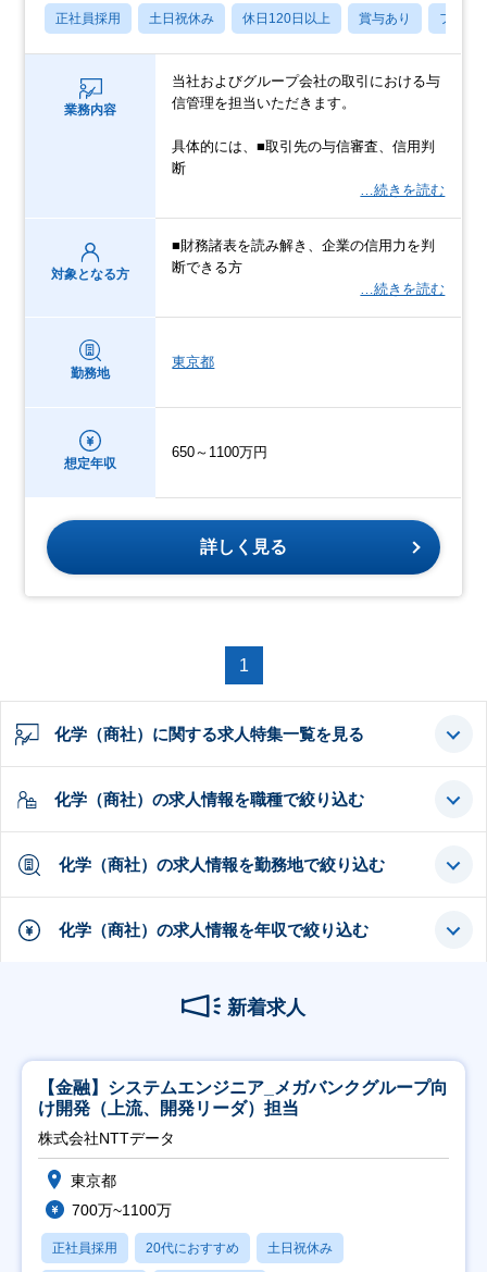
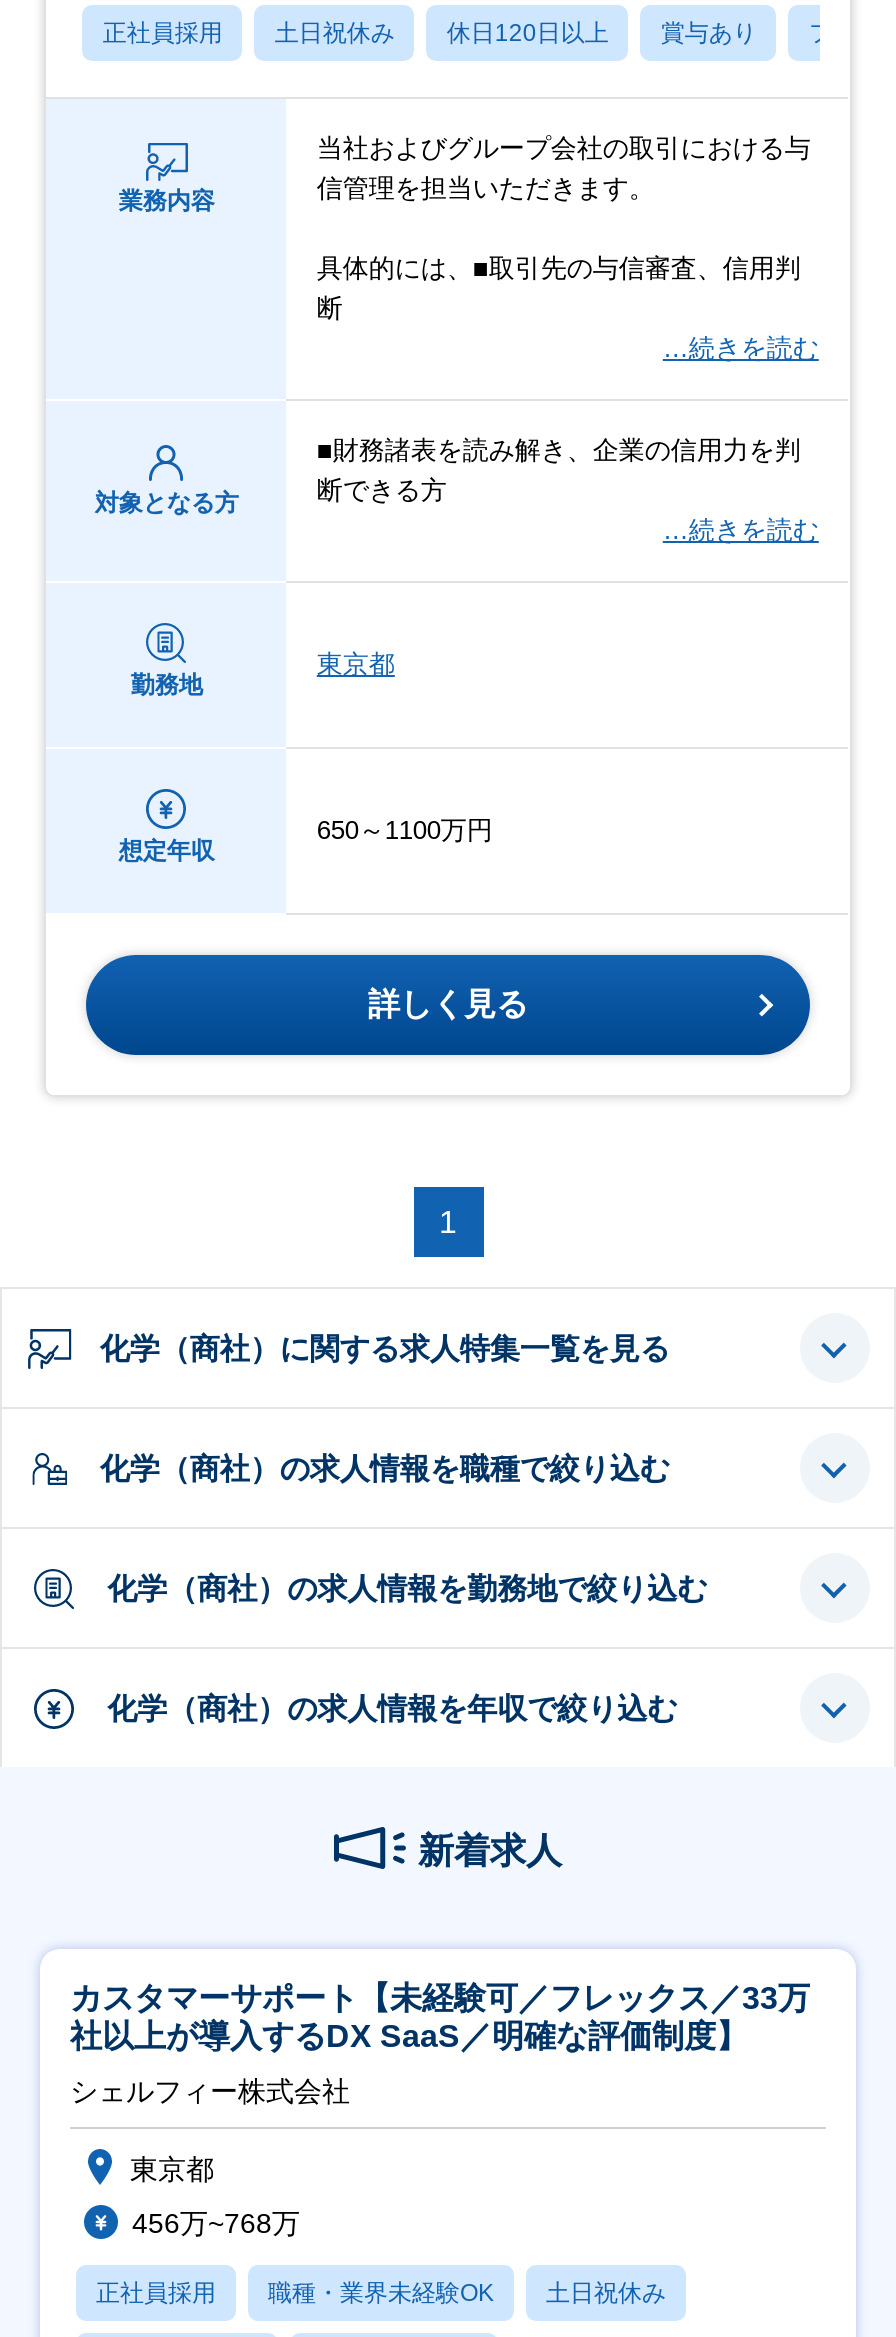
[38,1078,448,1118] 【金融】システムエンジニア_メガバンクグループ向 | け開発（上流、開発リーダ）担当 -> [70,1981,810,2053] カスタマーサポート【未経験可／フレックス／33万 | 社以上が導入するDX SaaS／明確な評価制度】
[38,1130,175,1147] 株式会社NTTデータ -> [70,2075,350,2107] シェルフィー株式会社
[72,1201,172,1219] 700万~1100万 -> [132,2207,300,2239] 456万~768万
[146,1241,239,1256] 20代におすすめ -> [268,2279,494,2307] 職種・業界未経験OK

